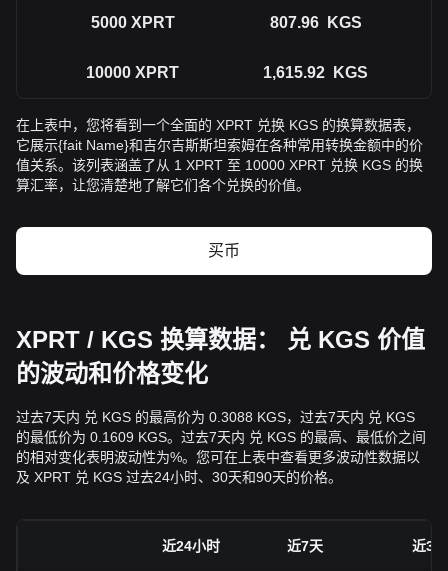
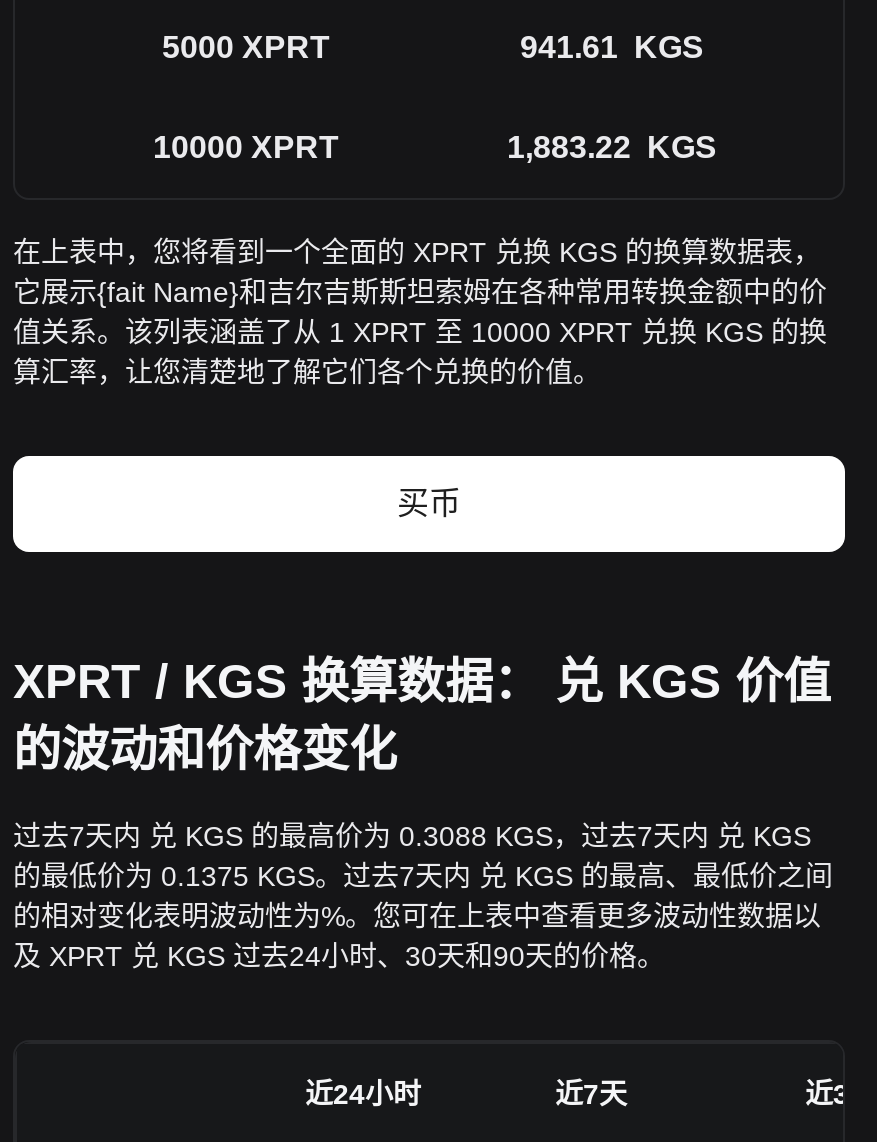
[269,14,361,31] 807.96 KGS -> [520,30,704,64] 941.61 KGS
[263,64,368,81] 1,615.92 KGS -> [507,130,717,164] 1,883.22 KGS
[16,429,426,445] 的最低价为 0.1609 KGS。过去7天内 兑 KGS 的最高、最低价之间 -> [13,860,833,892] 的最低价为 0.1375 KGS。过去7天内 兑 KGS 的最高、最低价之间

